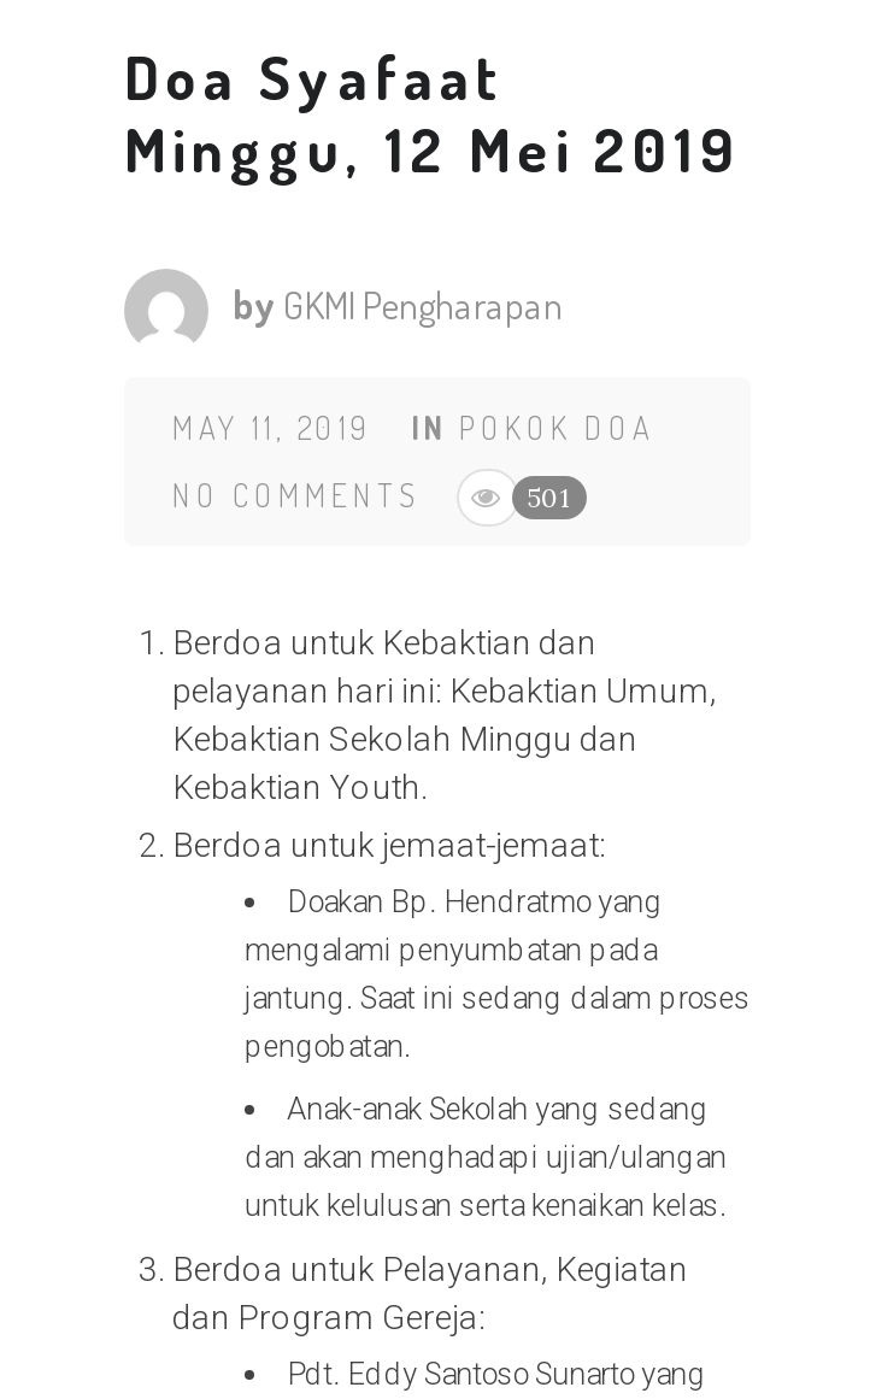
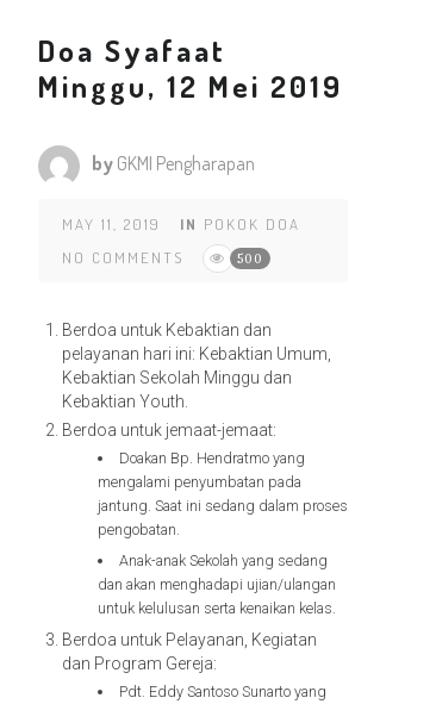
[527,481,572,515] 501 -> [237,250,263,267] 500

